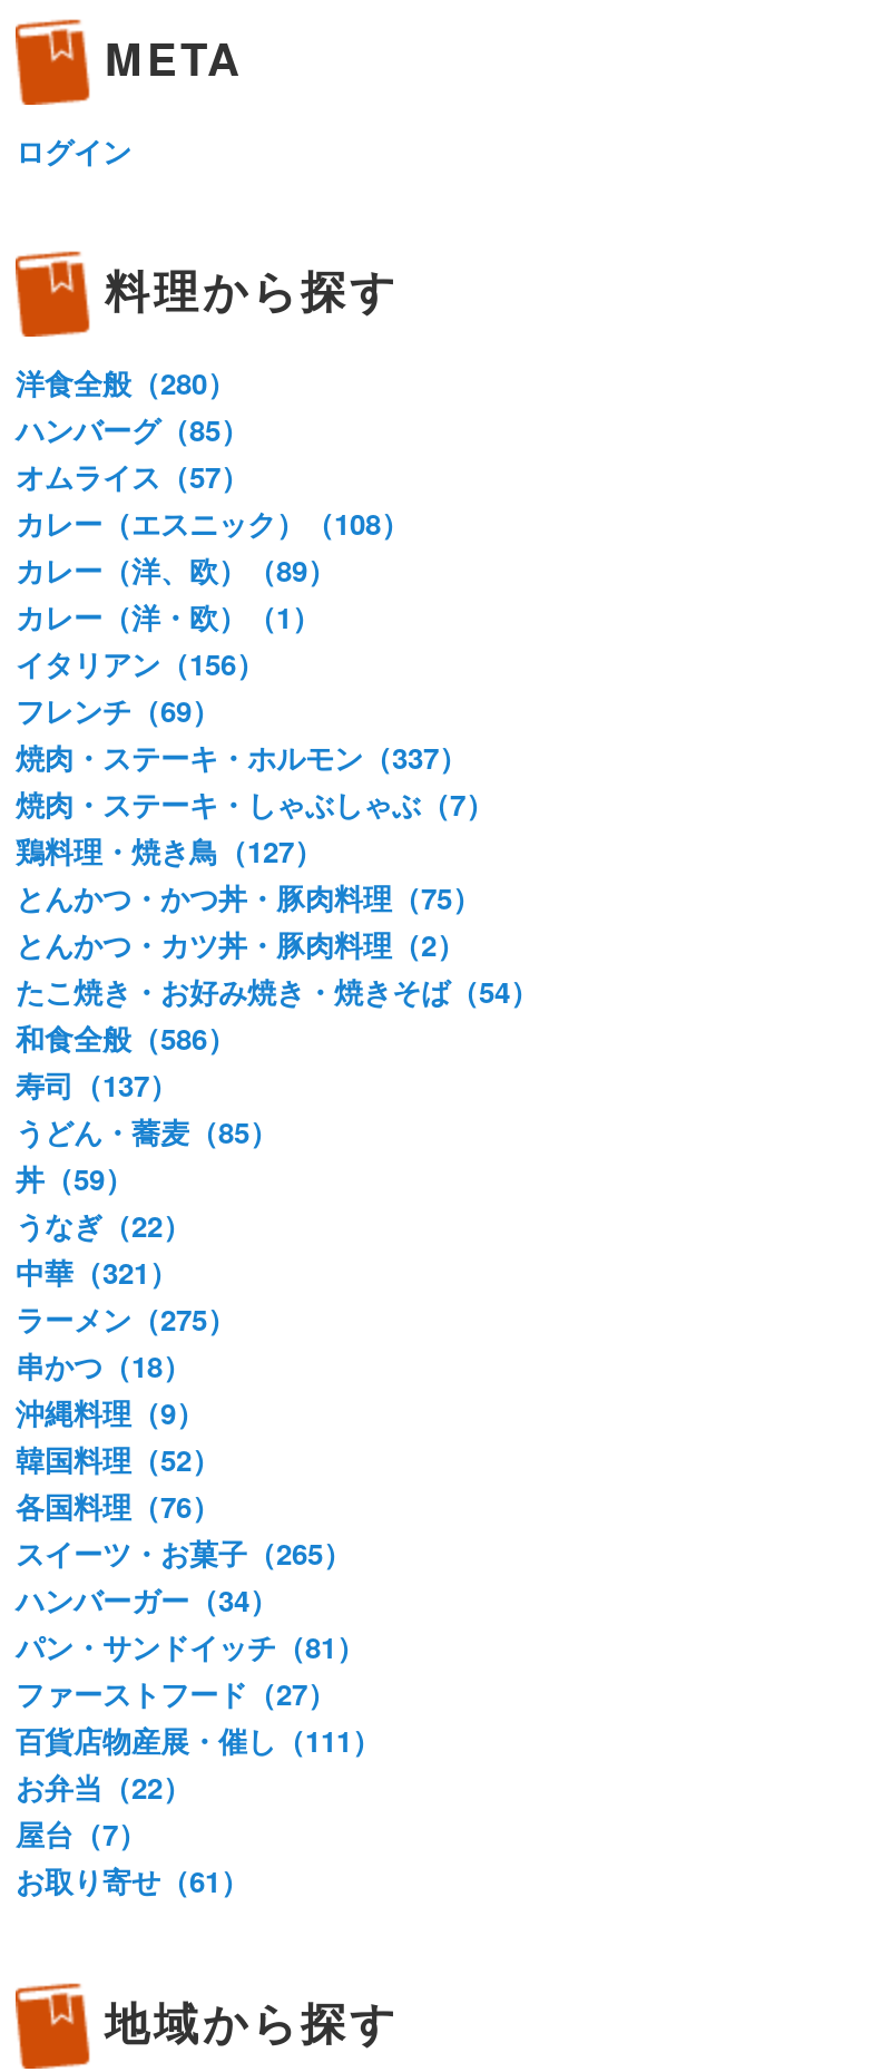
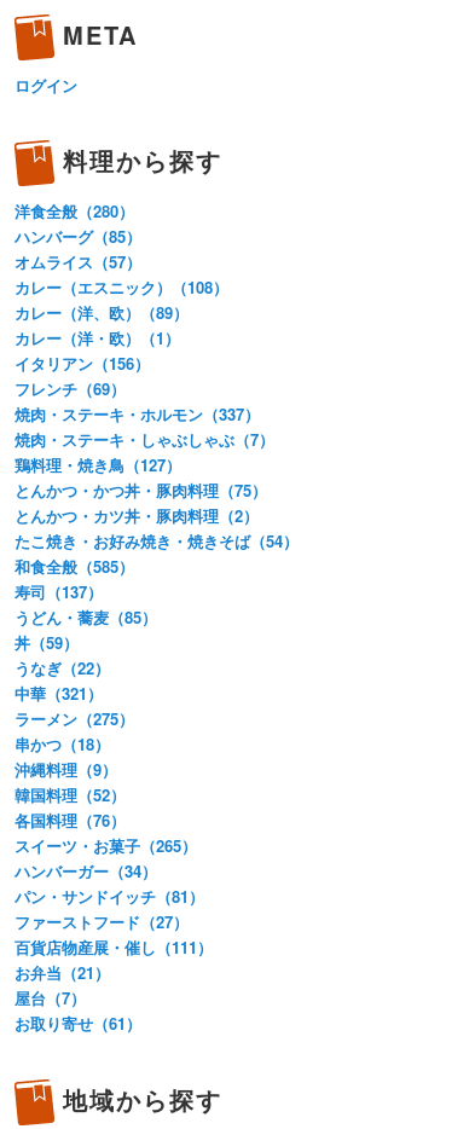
[16,1017,236,1059] 和食全般（586） -> [15,555,134,578] 和食全般（585）
[16,1766,192,1808] お弁当（22） -> [15,961,110,984] お弁当（21）

